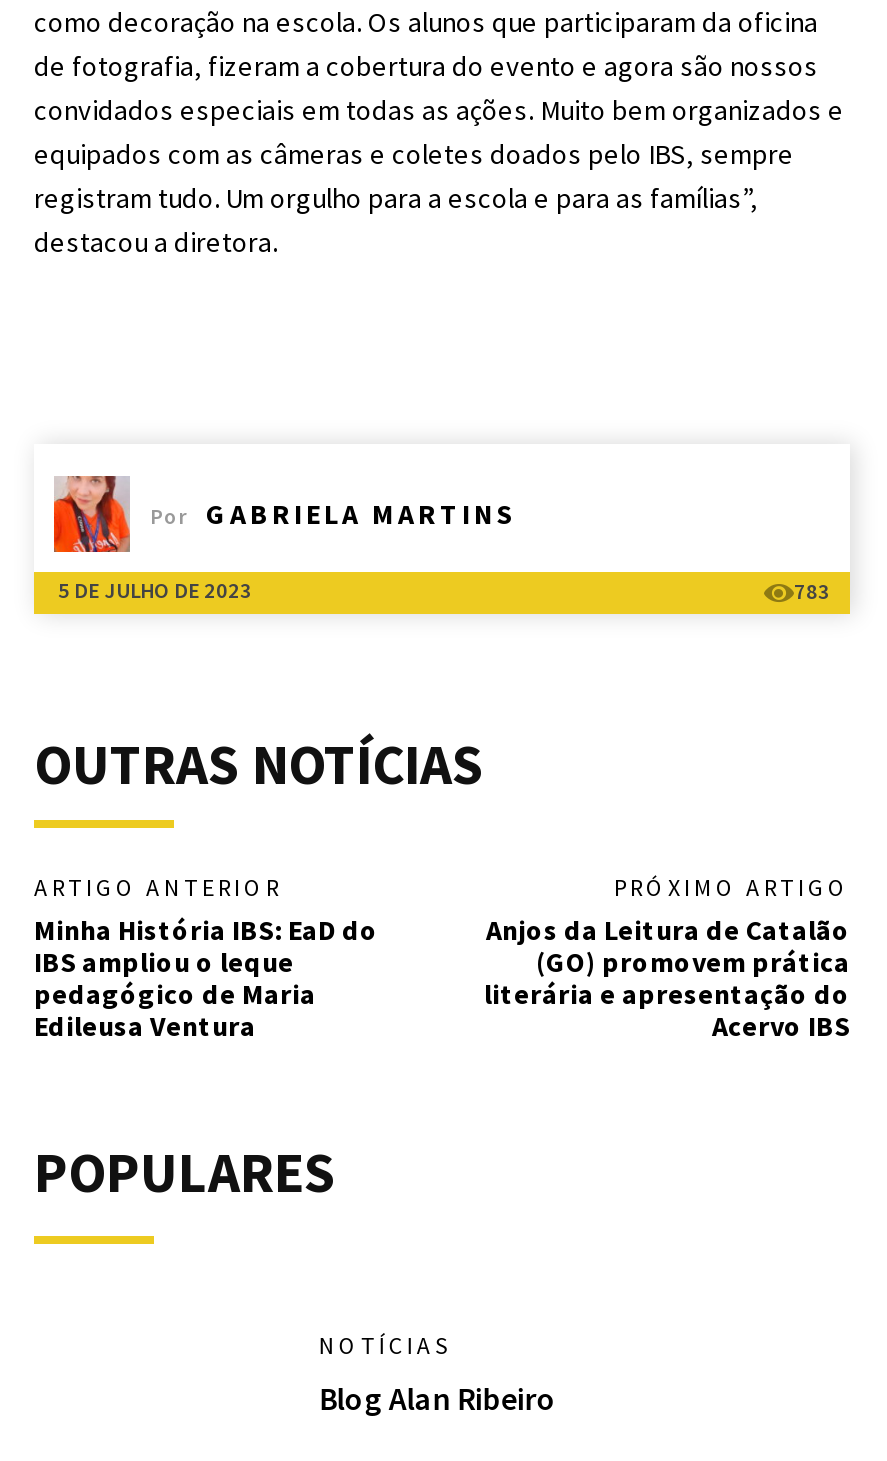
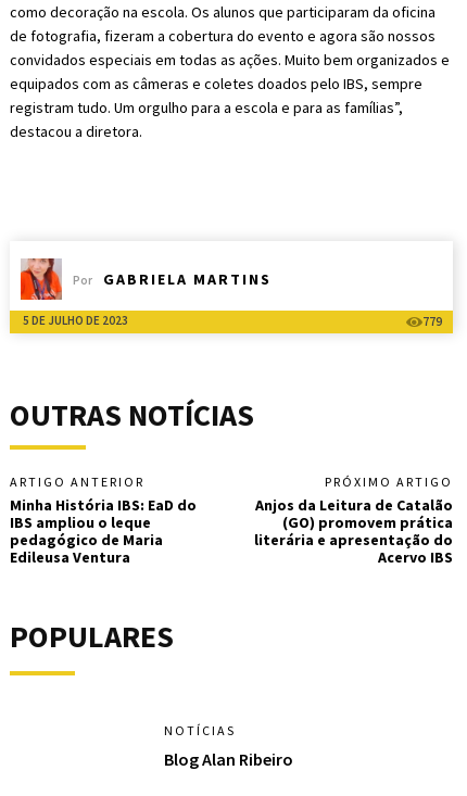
[794,577,830,605] 783 -> [422,313,442,328] 779

